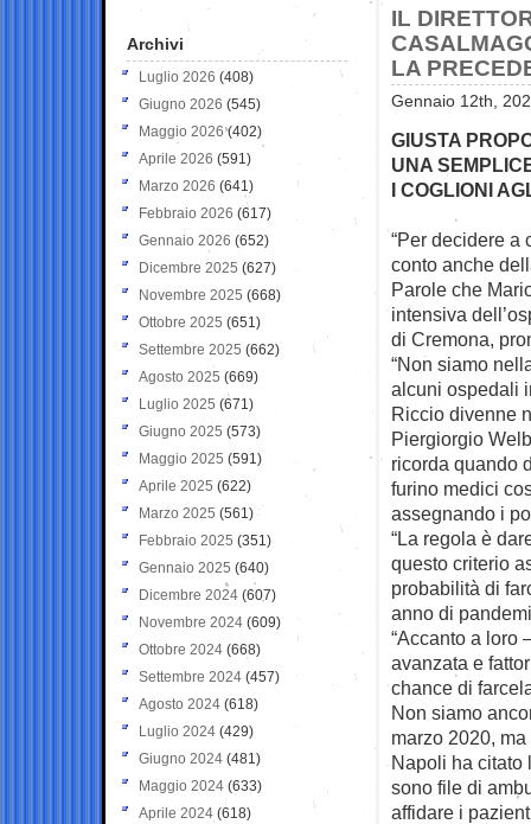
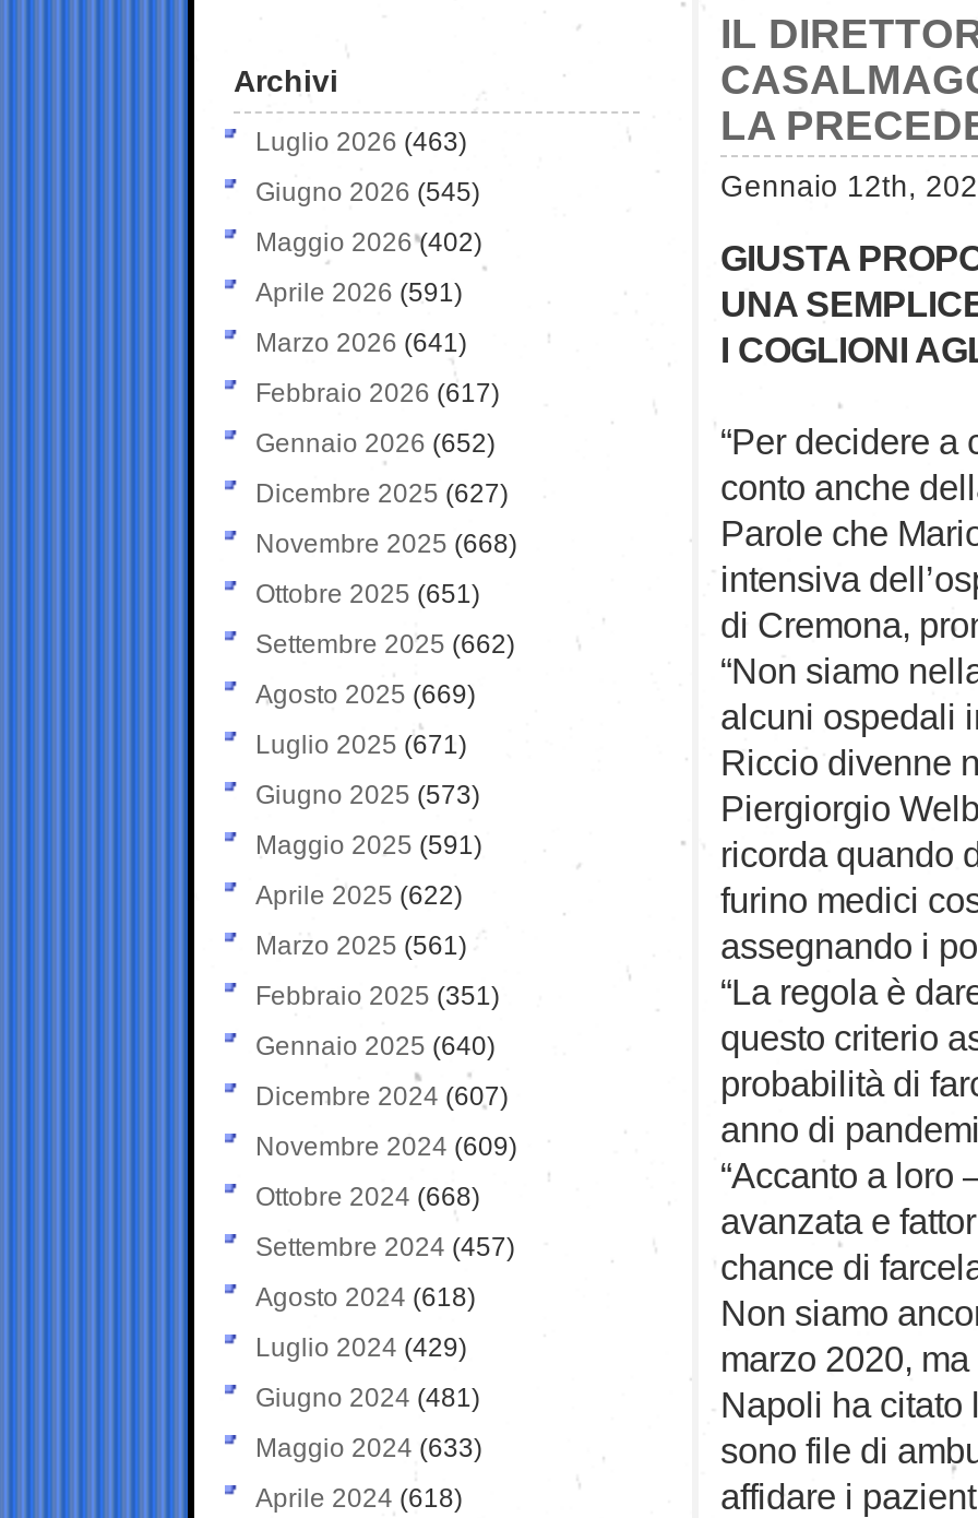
[139,69,254,85] Luglio 2026 (408) -> [255,126,467,157] Luglio 2026 (463)

